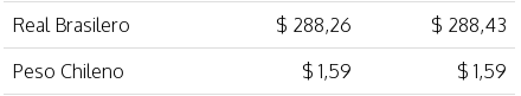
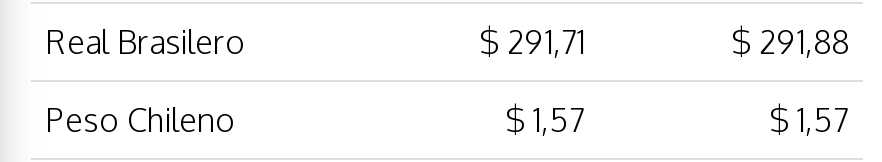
[276,13,352,37] $ 288,26 -> [479,22,585,62] $ 291,71
[431,13,507,37] $ 288,43 -> [731,22,849,62] $ 291,88
[302,59,352,83] $ 1,59 -> [505,100,585,140] $ 1,57
[457,59,507,83] $ 1,59 -> [769,100,849,140] $ 1,57

